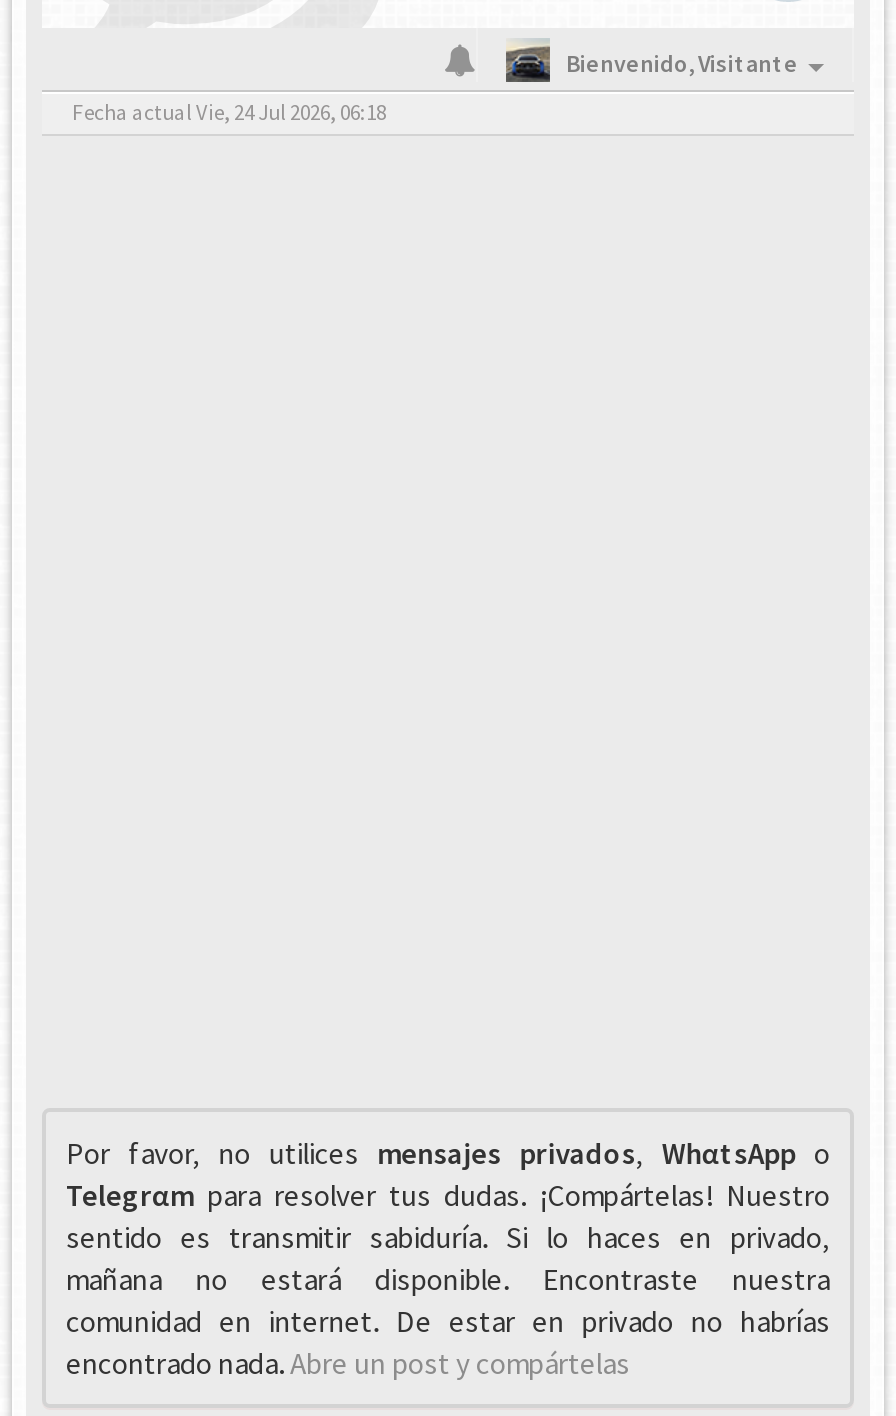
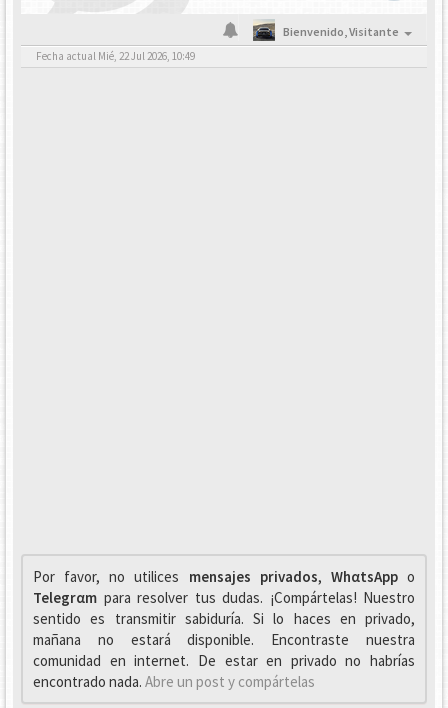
[72,98,386,126] Fecha actual Vie, 24 Jul 2026, 06:18 -> [36,49,195,63] Fecha actual Mié, 22 Jul 2026, 10:49

